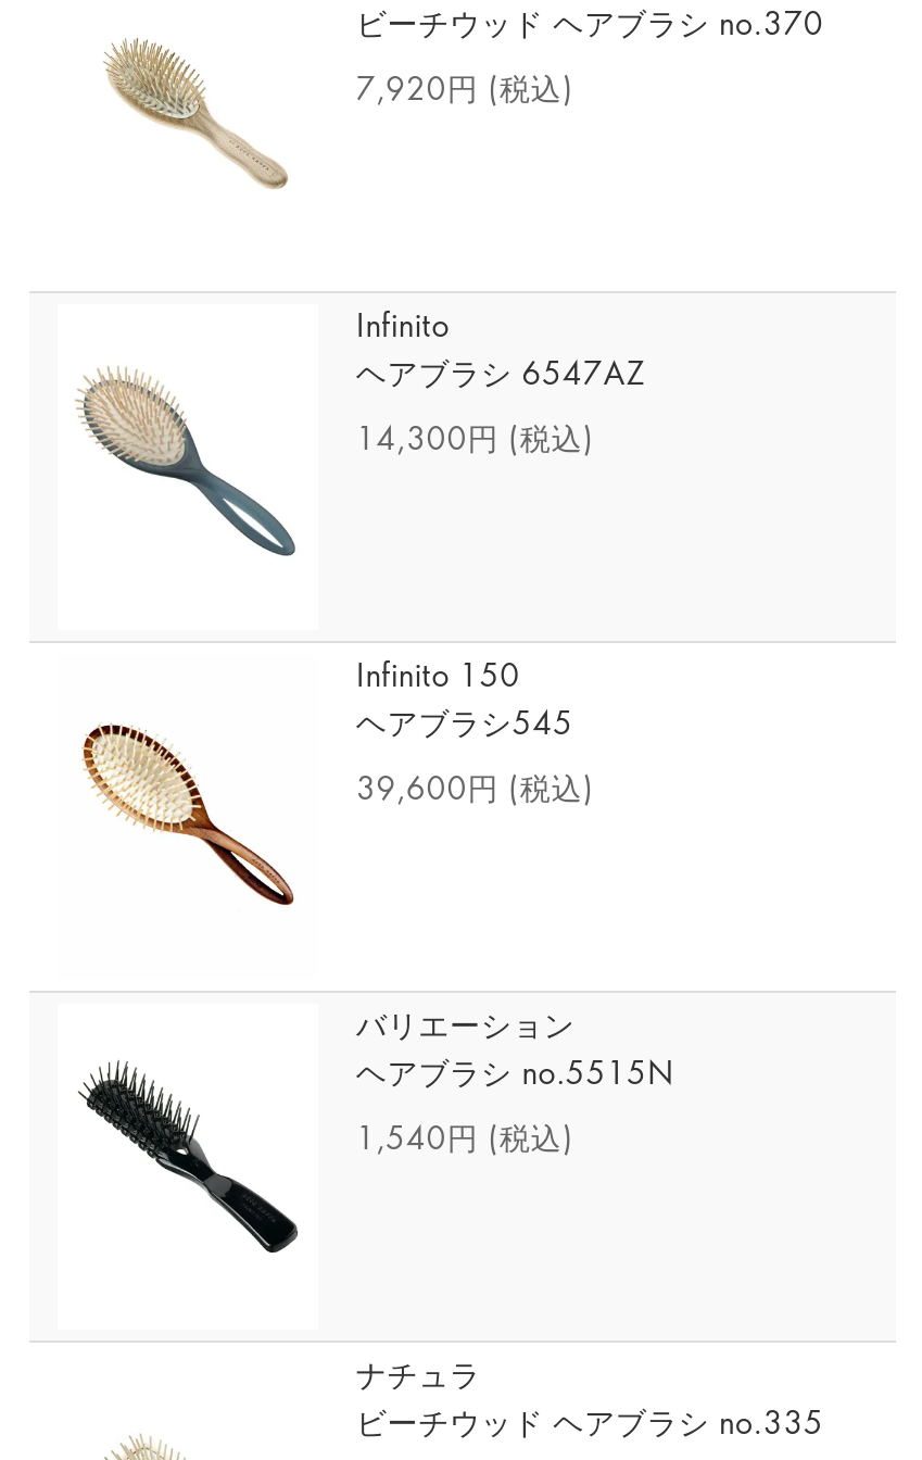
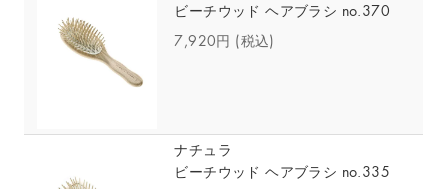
[75,313,644,558] [image] | Infinito | ヘアブラシ 6547AZ | 14,300円 (税込) -> none
[81,662,594,908] [image] | Infinito 150 | ヘアブラシ545 | 39,600円 (税込) -> none
[77,1012,674,1256] [image] | バリエーション | ヘアブラシ no.5515N | 1,540円 (税込) -> none

